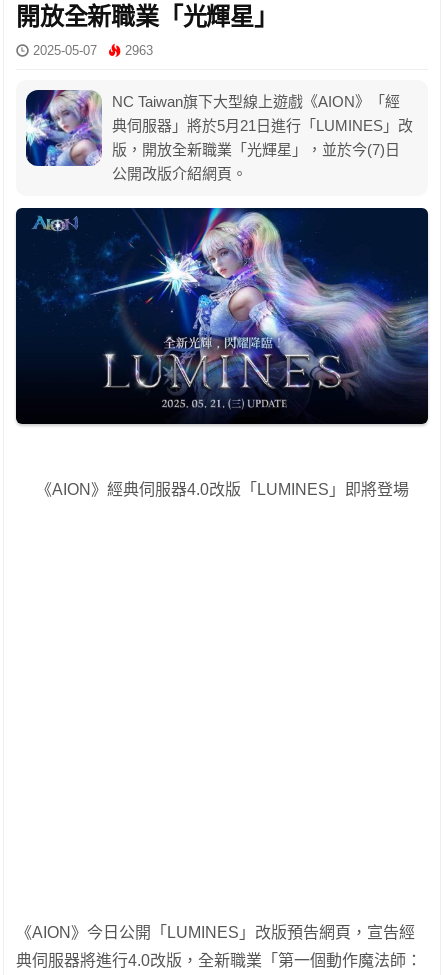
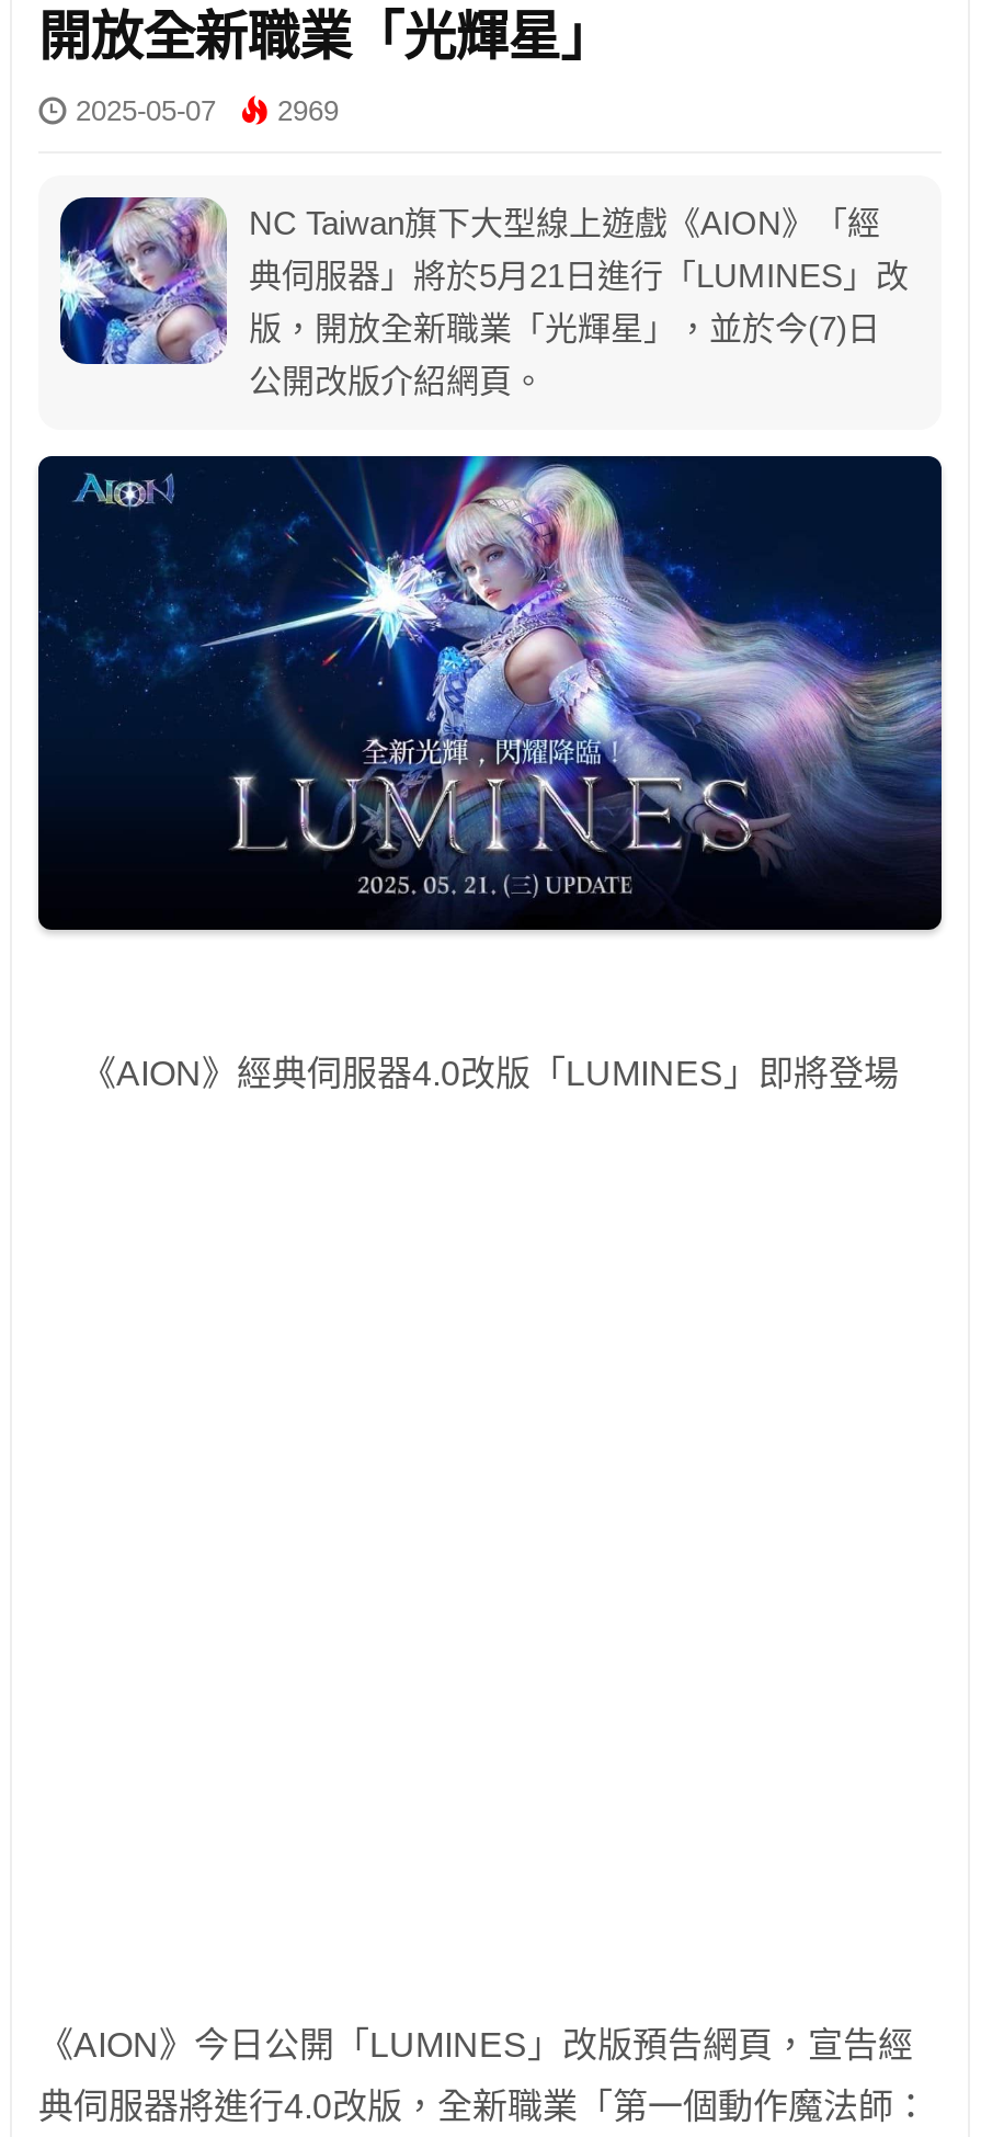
[33,43,153,58] 2025-05-07 2963 -> [76,94,339,127] 2025-05-07 2969

